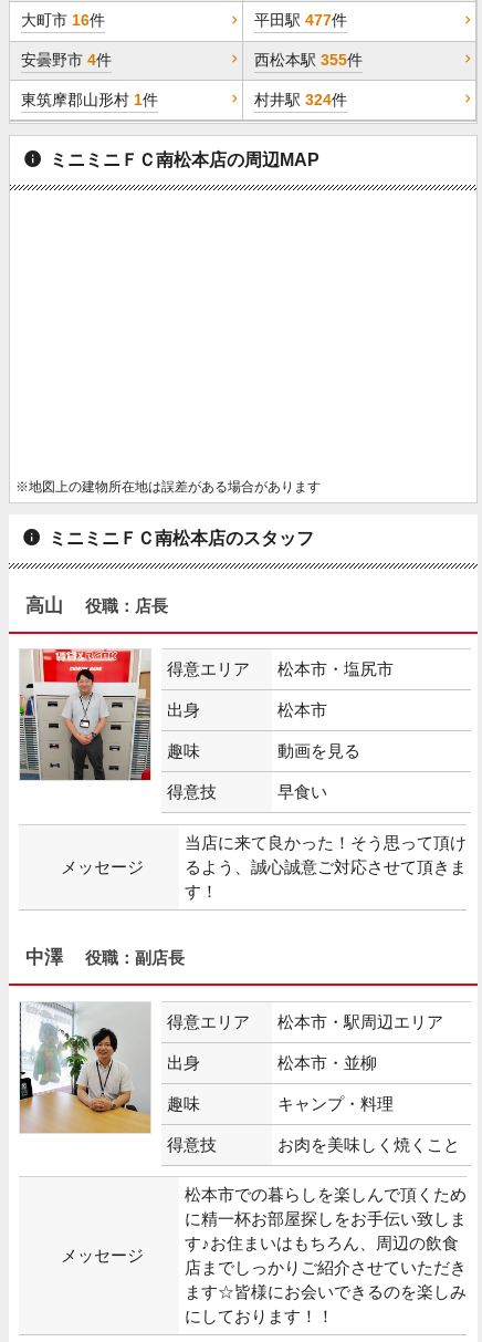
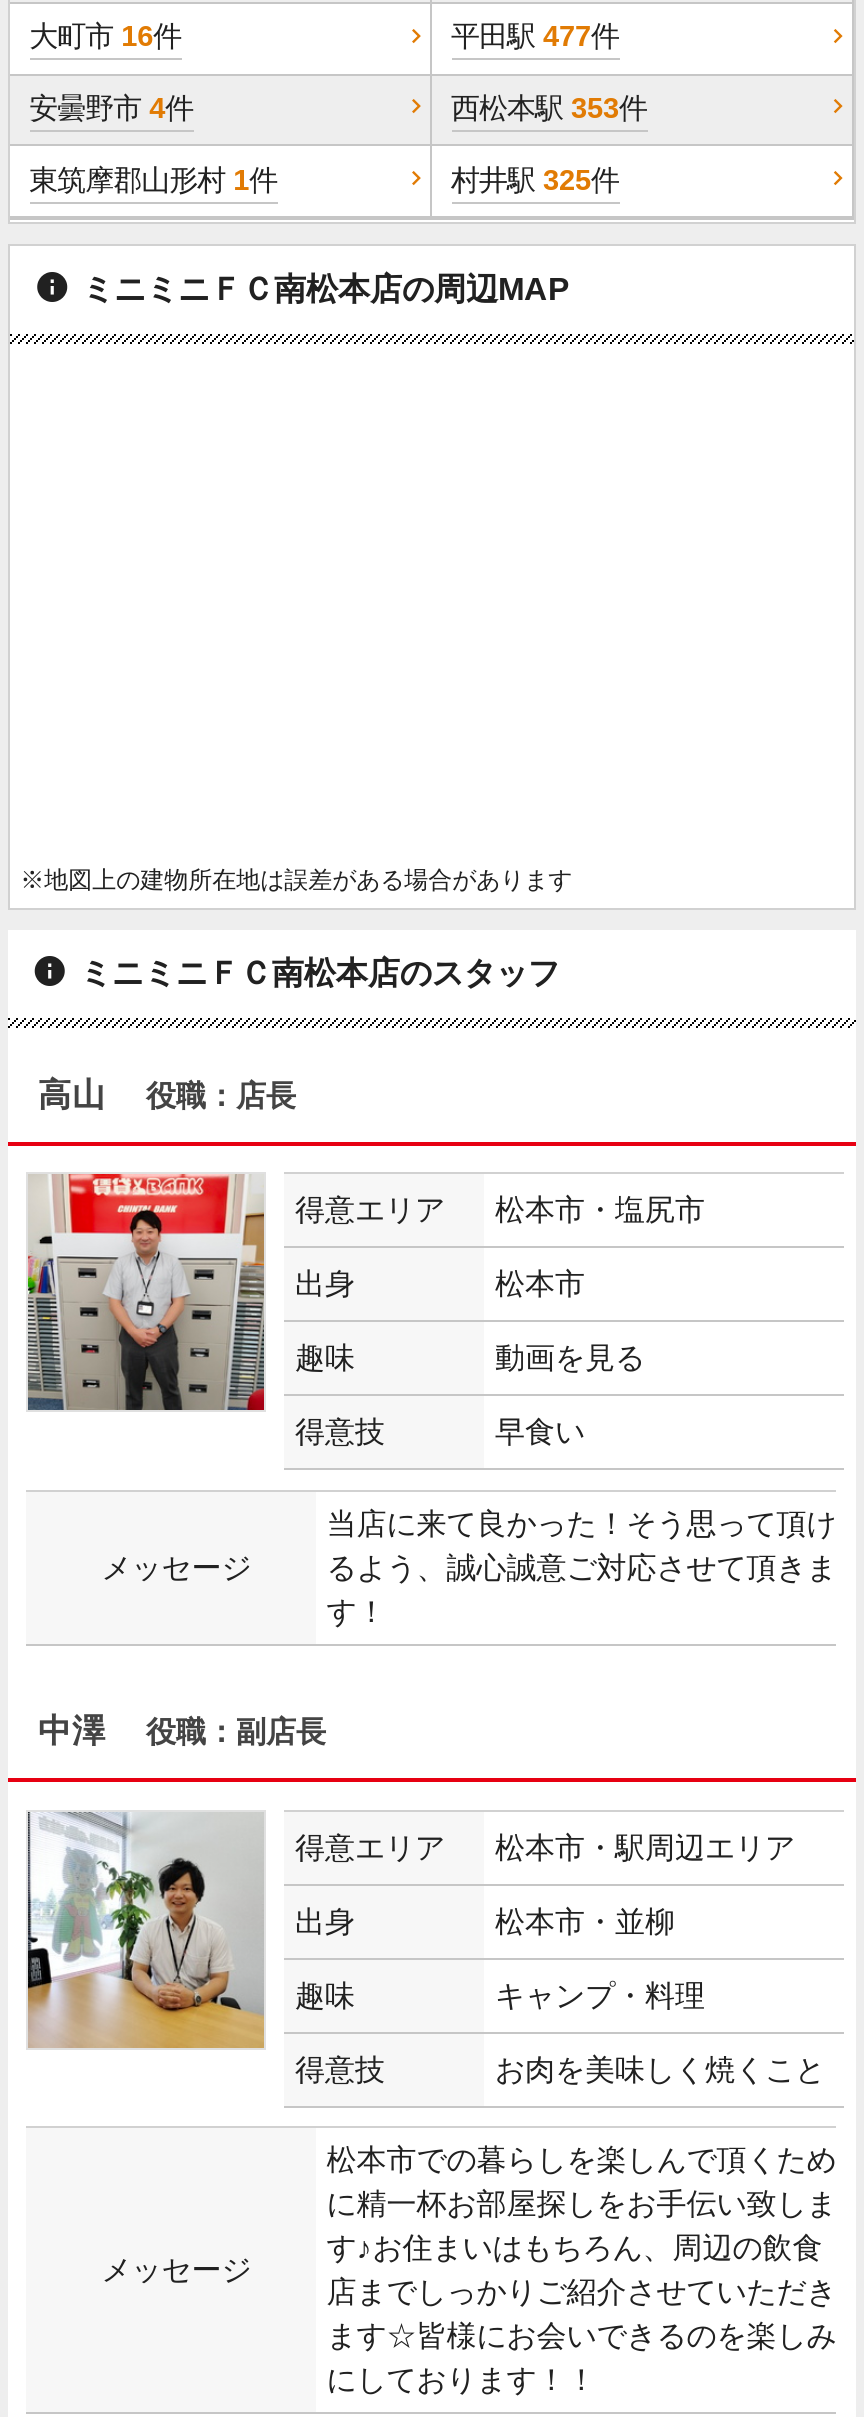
[254,51,362,69] 西松本駅 355件 -> [451,92,647,124] 西松本駅 353件
[254,90,347,108] 村井駅 324件 -> [451,163,619,195] 村井駅 325件

